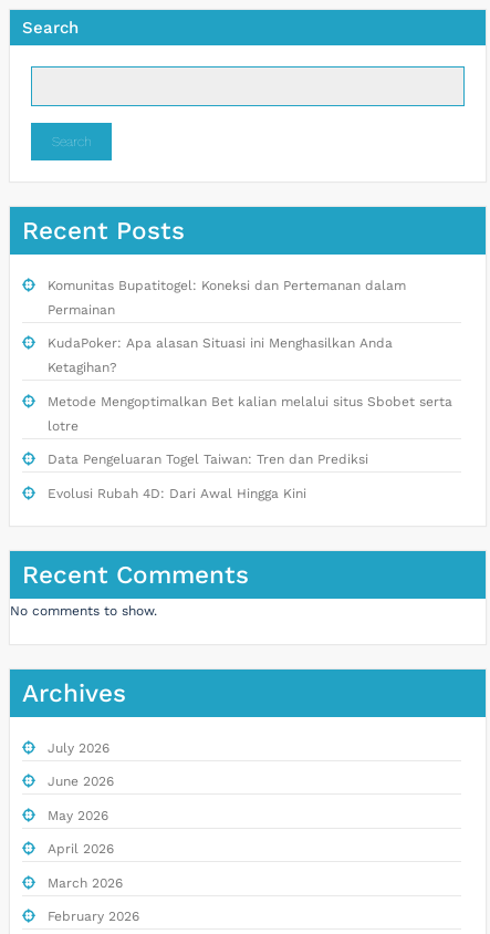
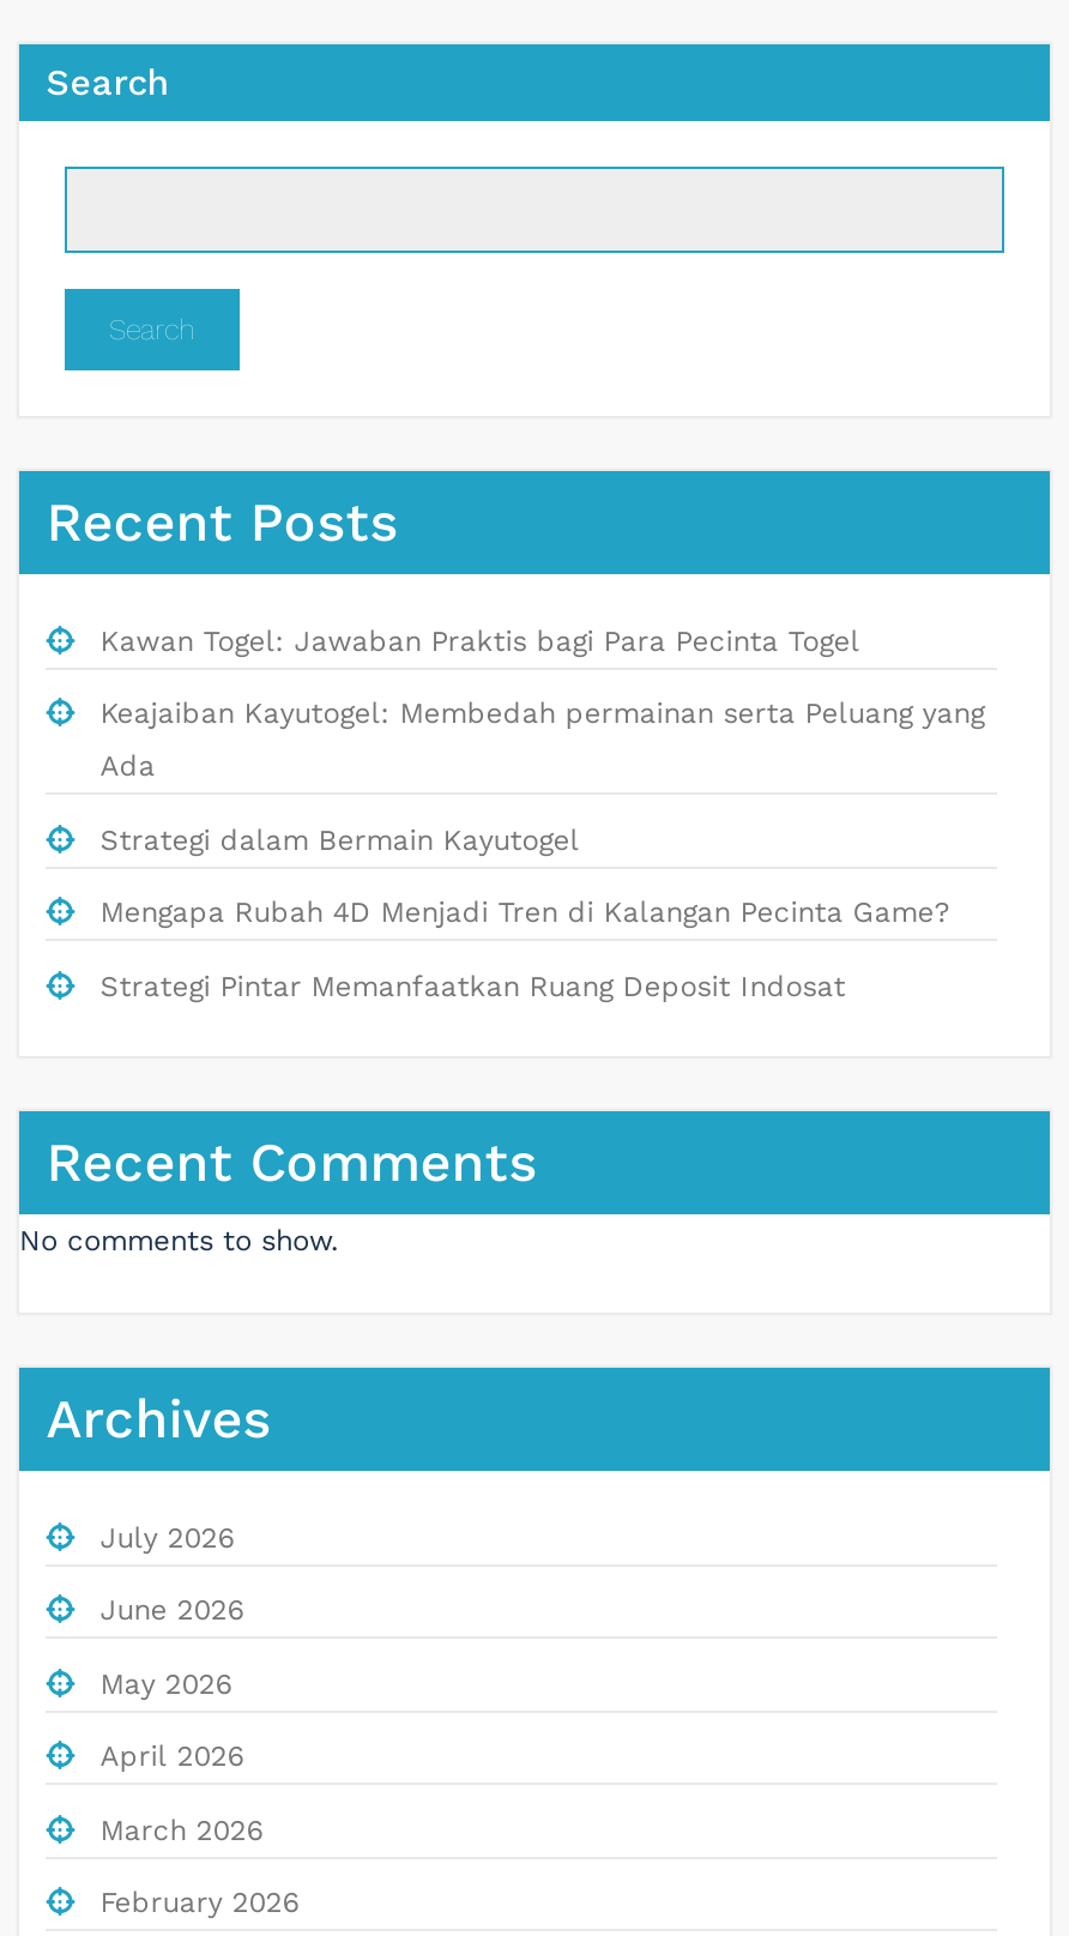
[47,277,452,501] Komunitas Bupatitogel: Koneksi dan Pertemanan dalam | Permainan | KudaPoker: Apa alasan Situasi ini Menghasilkan Anda | Ketagihan? | Metode Mengoptimalkan Bet kalian melalui situs Sbobet serta | lotre | Data Pengeluaran Togel Taiwan: Tren dan Prediksi | Evolusi Rubah 4D: Dari Awal Hingga Kini -> [100,624,985,1002] Kawan Togel: Jawaban Praktis bagi Para Pecinta Togel | Keajaiban Kayutogel: Membedah permainan serta Peluang yang | Ada | Strategi dalam Bermain Kayutogel | Mengapa Rubah 4D Menjadi Tren di Kalangan Pecinta Game? | Strategi Pintar Memanfaatkan Ruang Deposit Indosat

